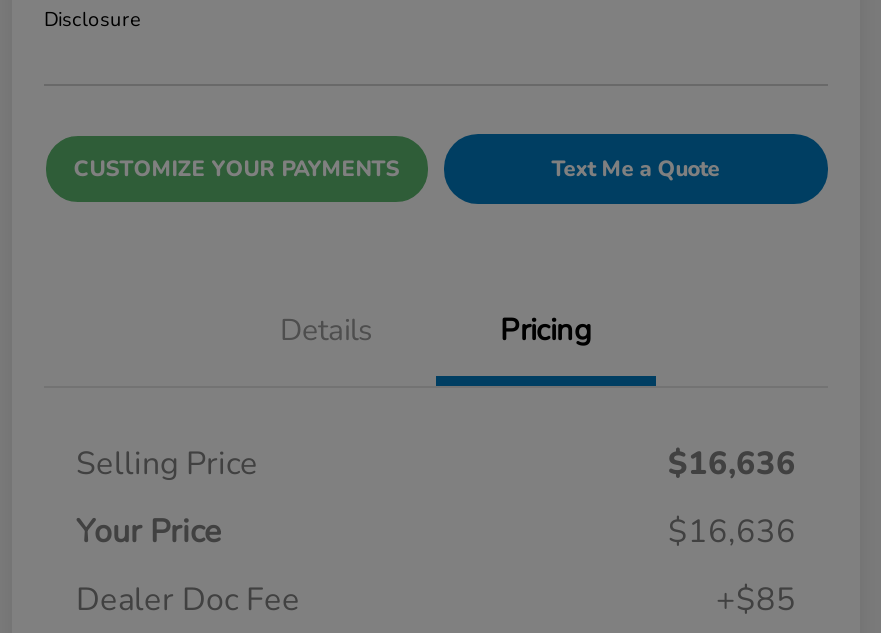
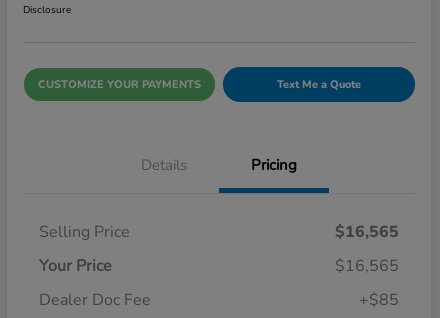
[668,442,796,486] $16,636 -> [335,221,399,243] $16,565
[668,510,796,554] $16,636 -> [335,255,399,277] $16,565

